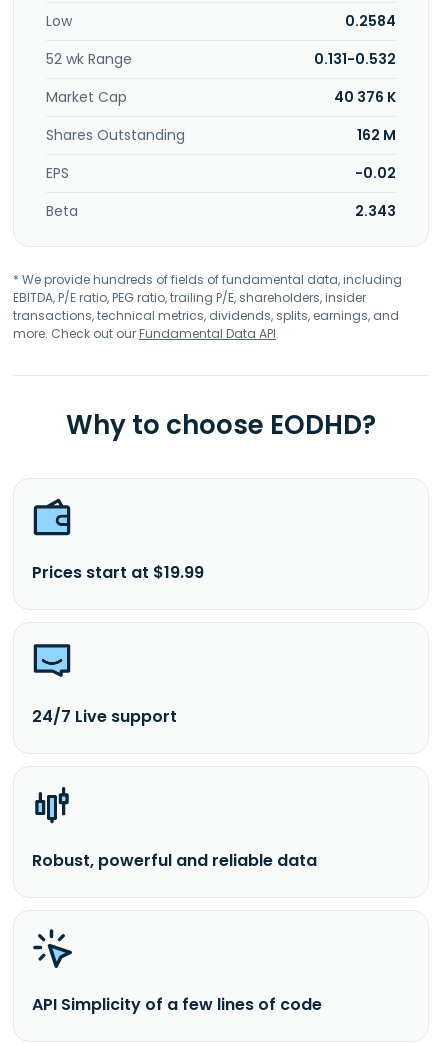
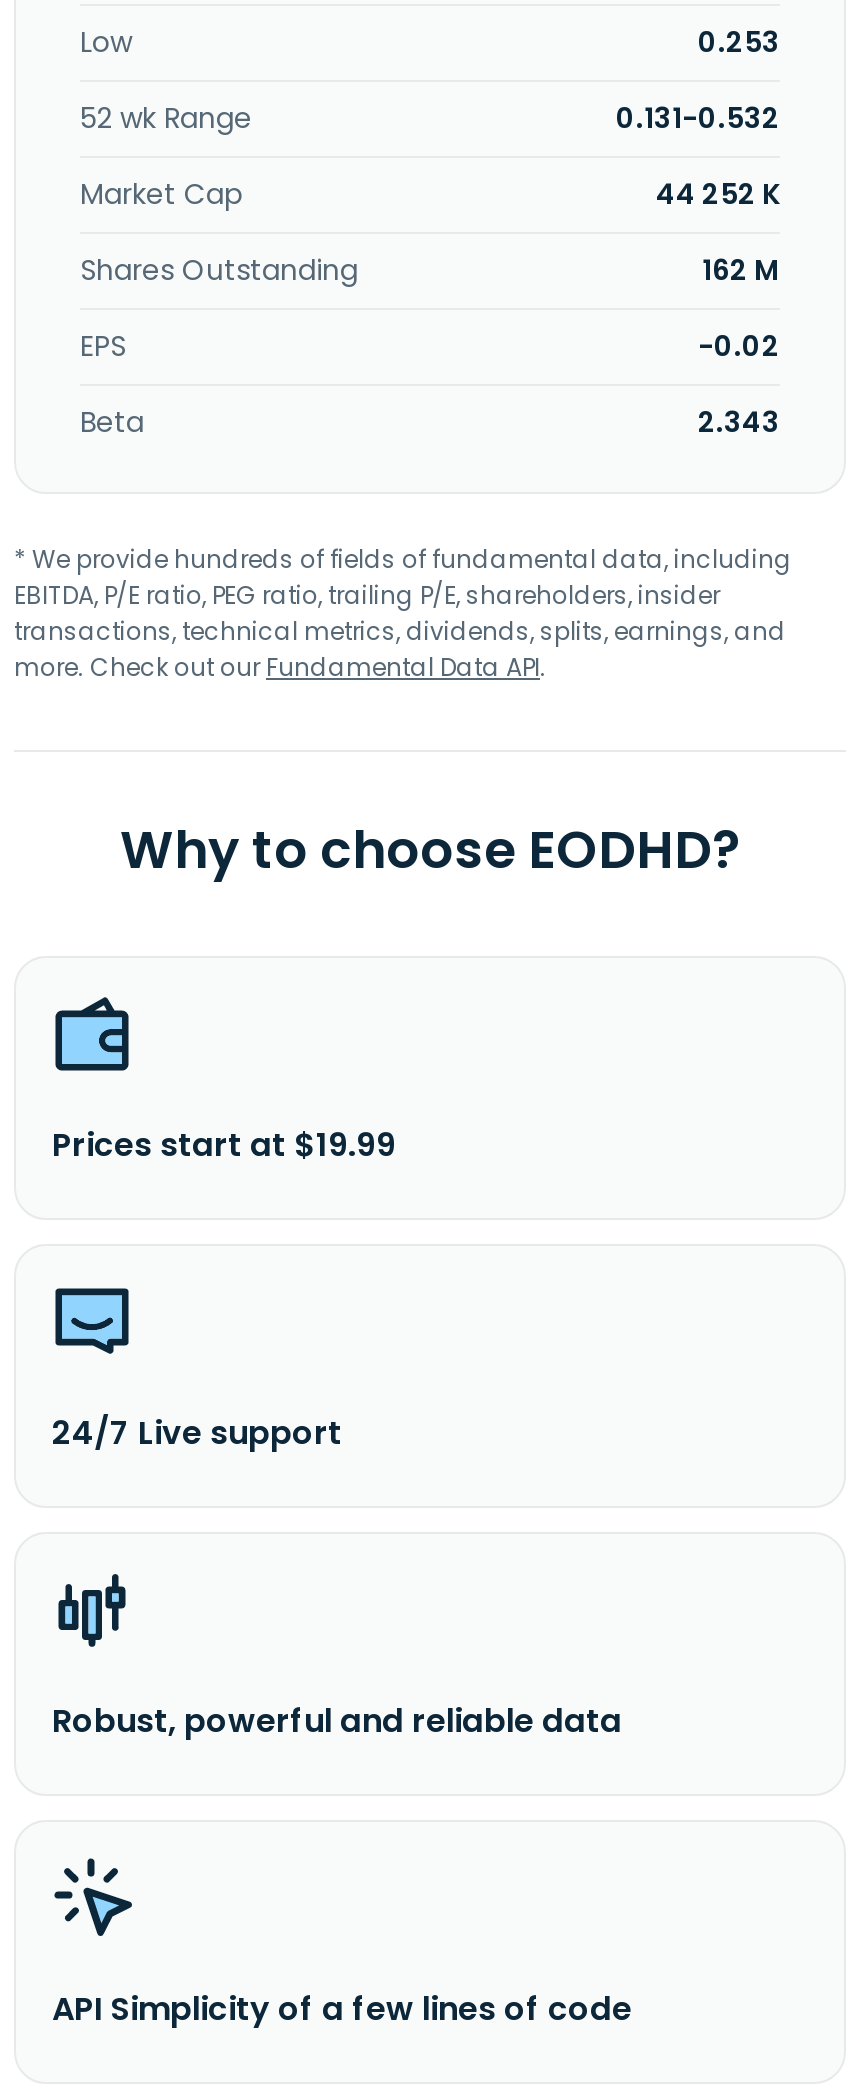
[345,11,396,31] 0.2584 -> [698,22,780,62] 0.253
[334,87,396,107] 40 376 K -> [656,174,780,214] 44 252 K

